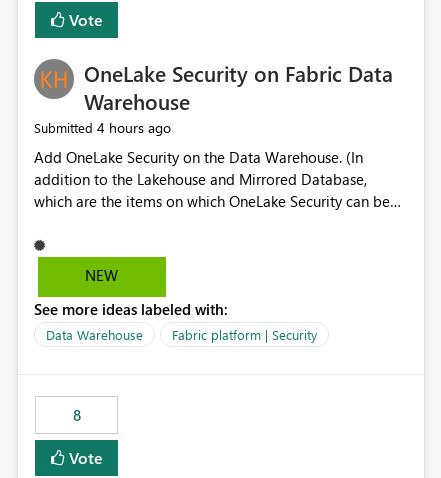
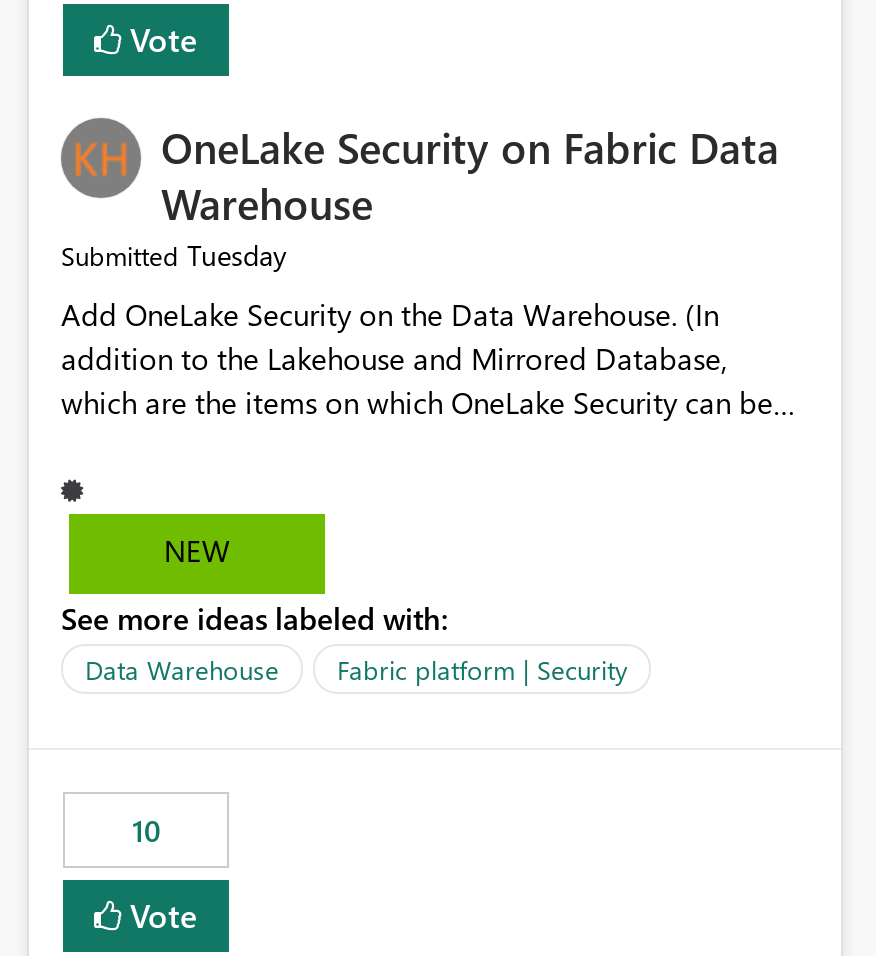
[34,118,171,137] Submitted 4 hours ago -> [61,237,287,275] Submitted Tuesday
[72,405,80,425] 8 -> [132,811,160,851] 10

